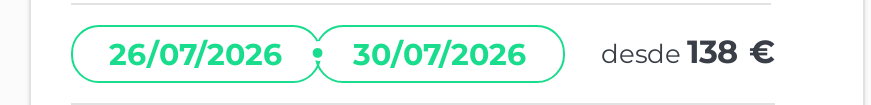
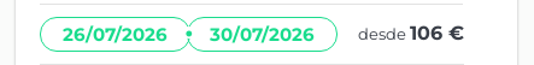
[601,32,775,70] desde 138 € -> [358,21,464,44] desde 106 €

